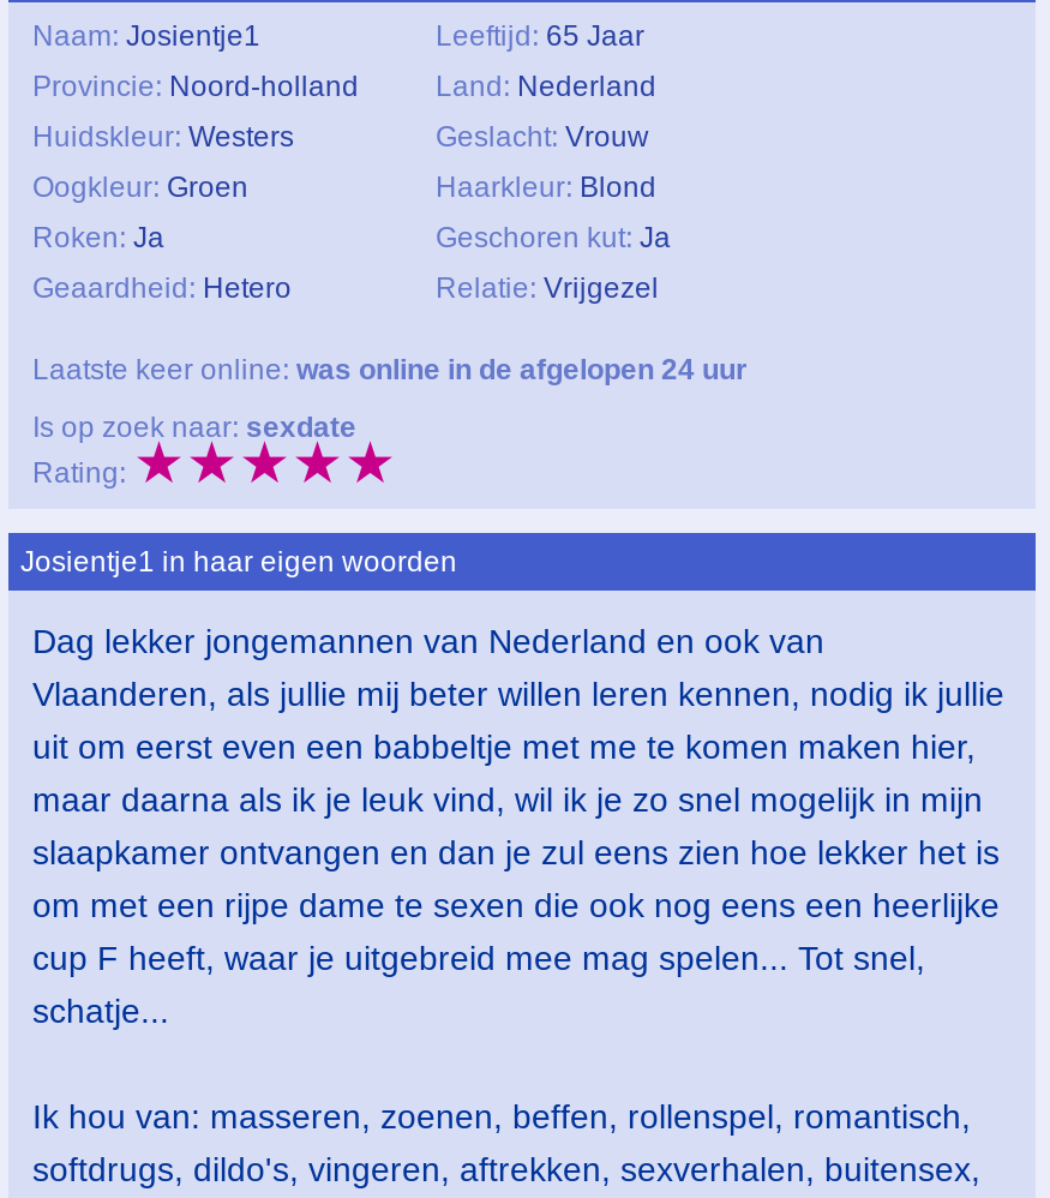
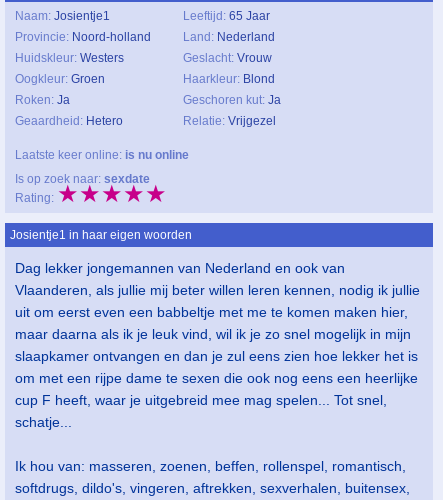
[32,354,748,387] Laatste keer online: was online in de afgelopen 24 uur -> [15,148,189,162] Laatste keer online: is nu online

